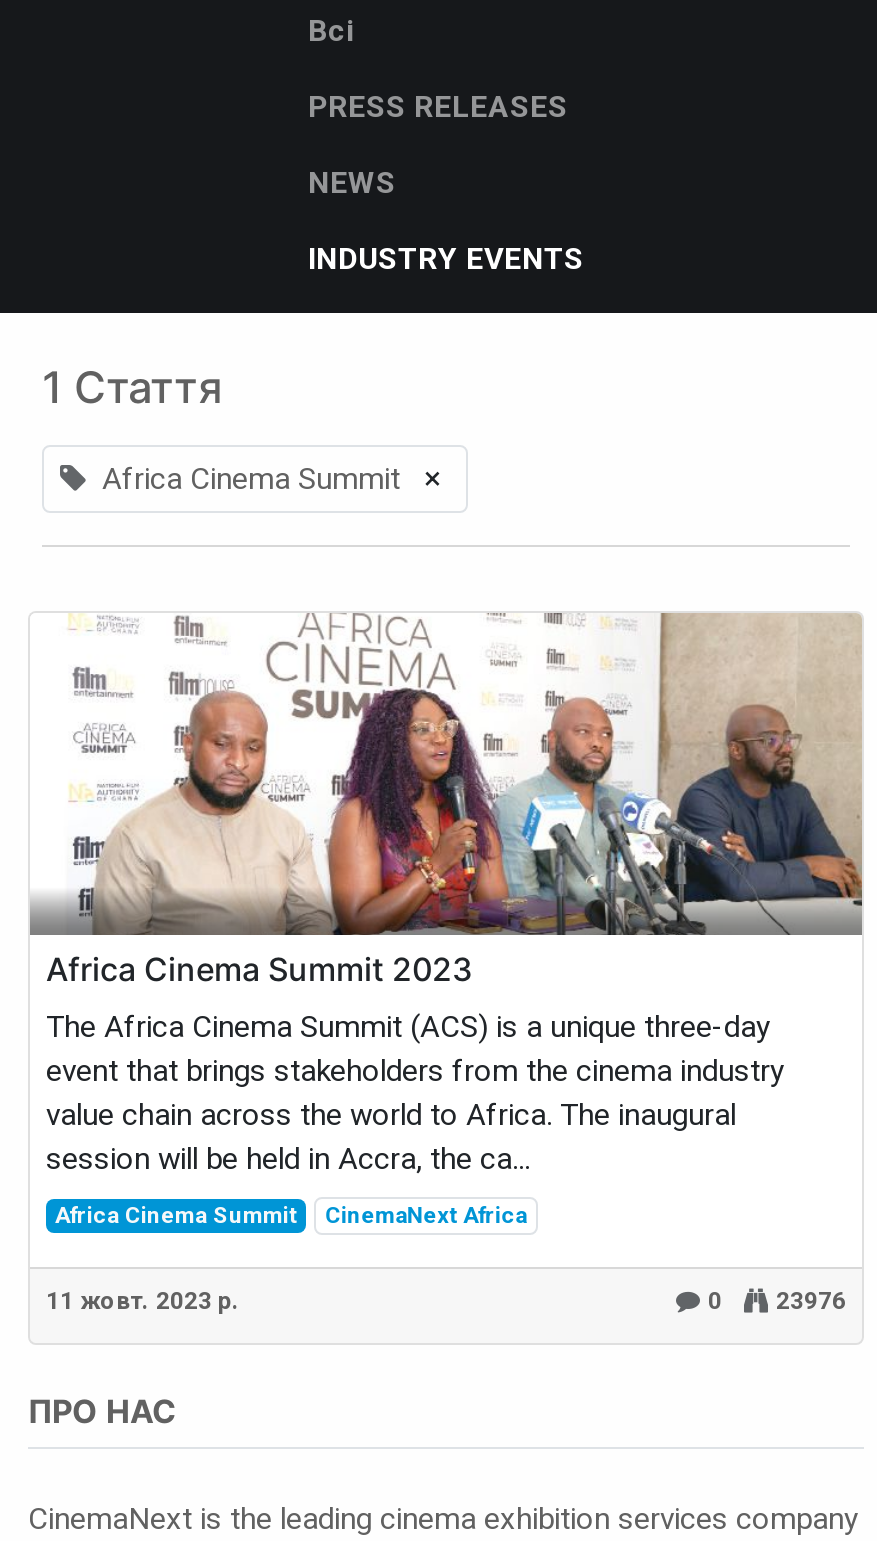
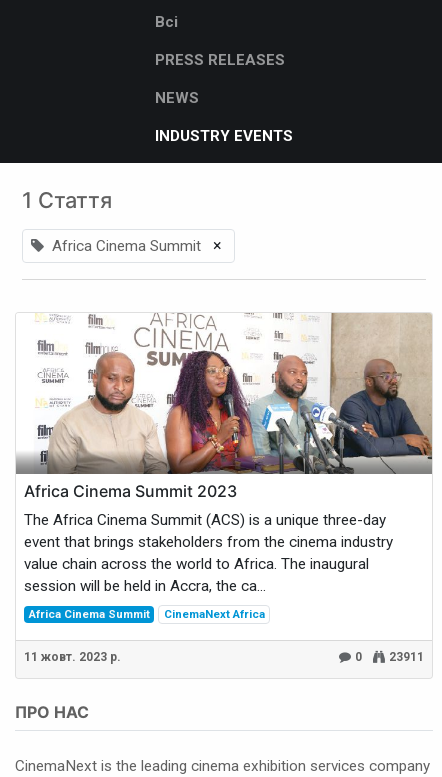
[708,1287,846,1315] 0 23976 -> [355,650,424,664] 0 23911

